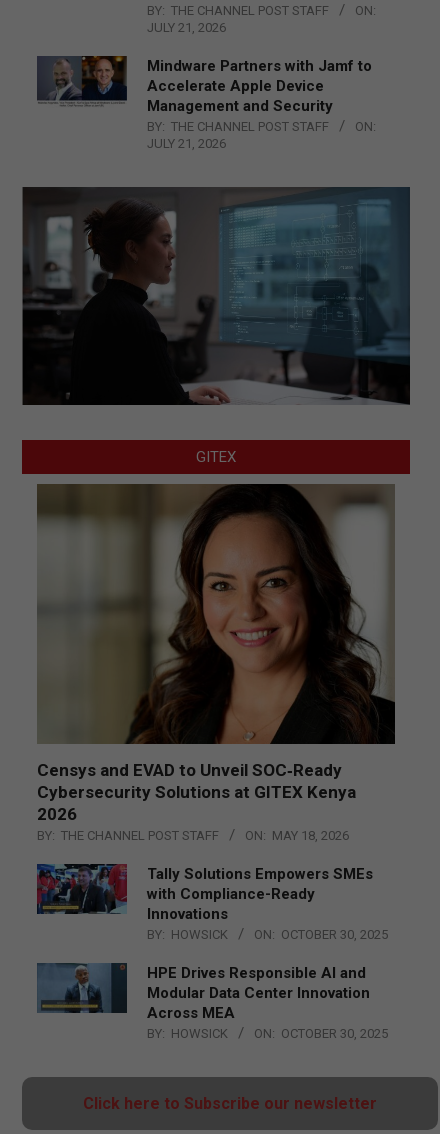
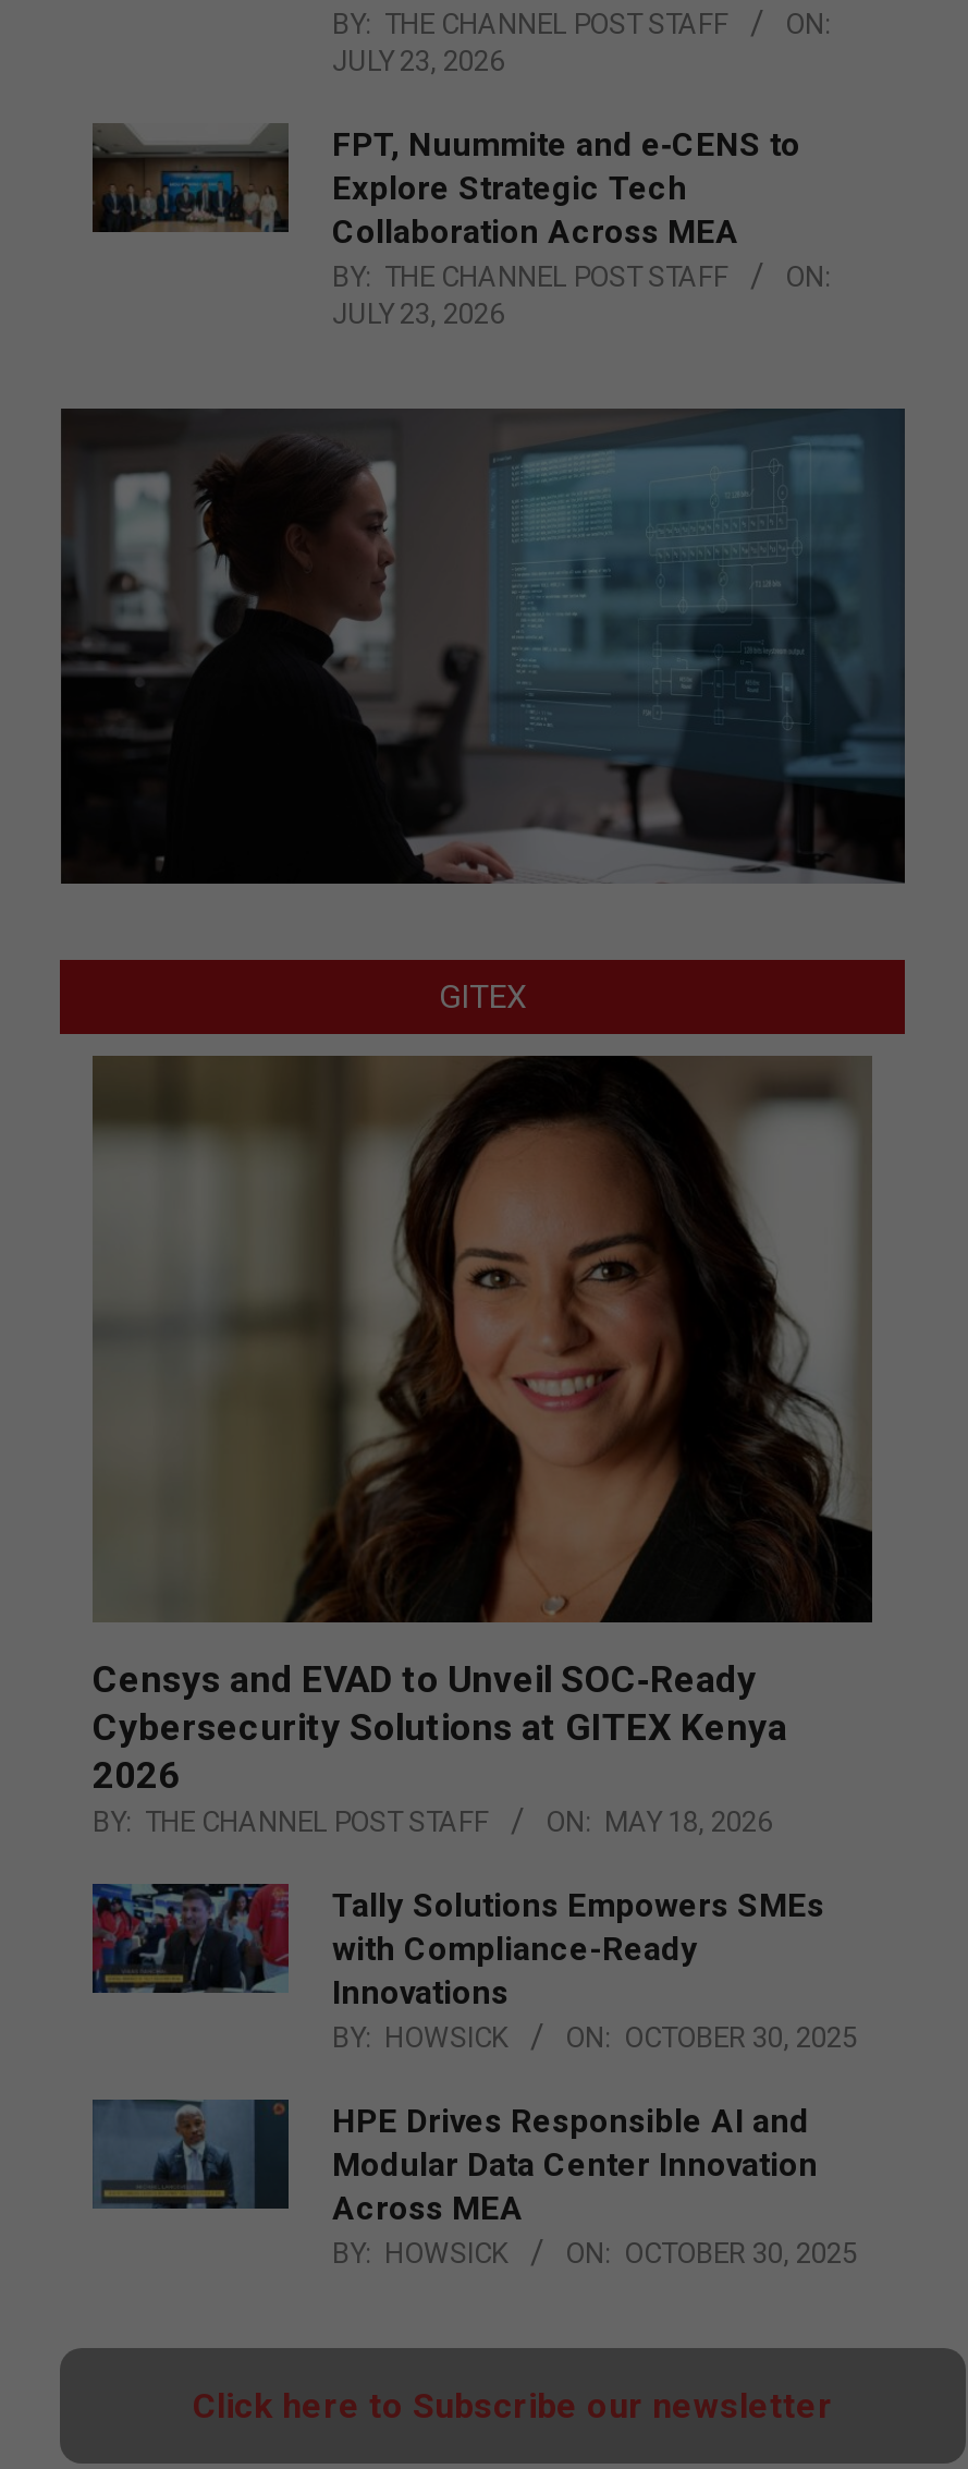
[147,20,226,35] JULY 21, 2026 -> [332,44,504,77] JULY 23, 2026
[36,55,372,115] [image] | Mindware Partners with Jamf to | Accelerate Apple Device | Management and Security -> [90,122,800,251] [image] | FPT, Nuummite and e‑CENS to | Explore Strategic Tech | Collaboration Across MEA
[147,136,226,151] JULY 21, 2026 -> [332,297,504,329] JULY 23, 2026

